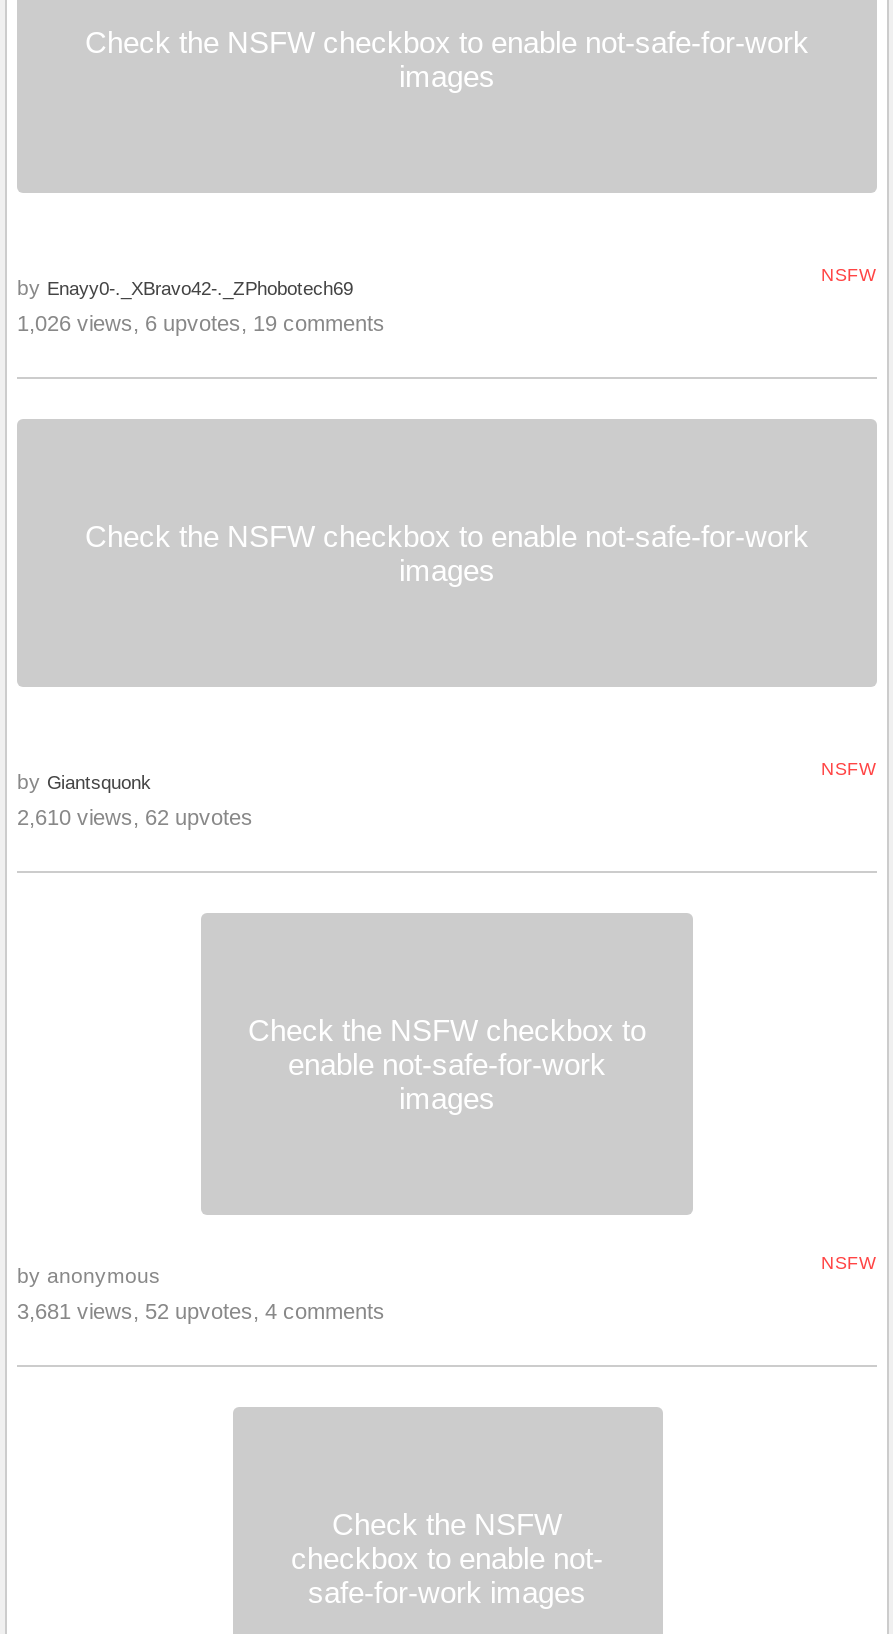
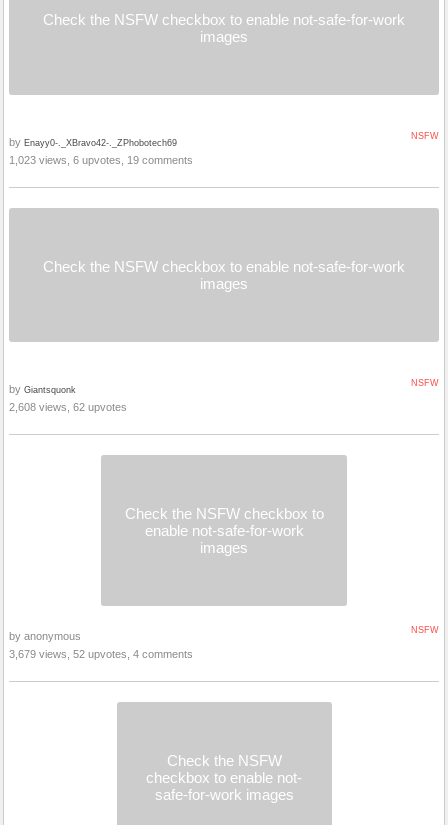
[17,311,385,335] 1,026 views, 6 upvotes, 19 comments -> [9,154,193,166] 1,023 views, 6 upvotes, 19 comments
[17,805,253,829] 2,610 views, 62 upvotes -> [9,401,127,413] 2,608 views, 62 upvotes
[17,1299,385,1323] 3,681 views, 52 upvotes, 4 comments -> [9,648,193,660] 3,679 views, 52 upvotes, 4 comments

